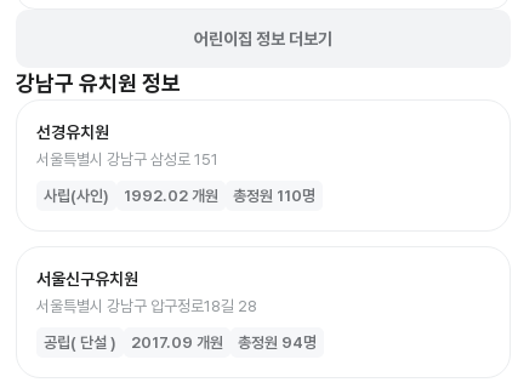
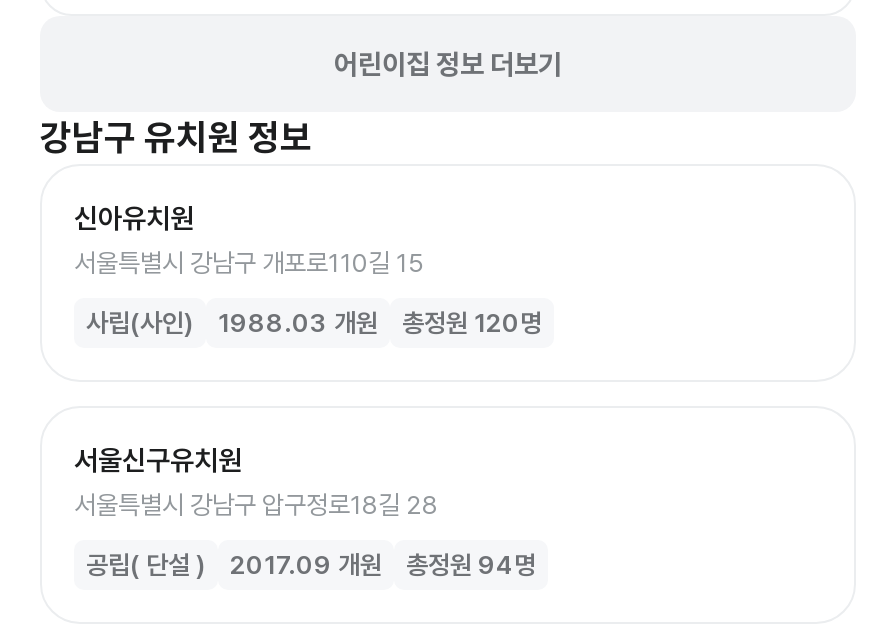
[36,123,218,169] 선경유치원 | 서울특별시 강남구 삼성로 151 -> [74,202,424,278] 신아유치원 | 서울특별시 강남구 개포로110길 15
[124,187,218,205] 1992.02 개원 -> [218,308,378,338] 1988.03 개원
[233,187,315,205] 총정원 110명 -> [402,308,542,338] 총정원 120명

